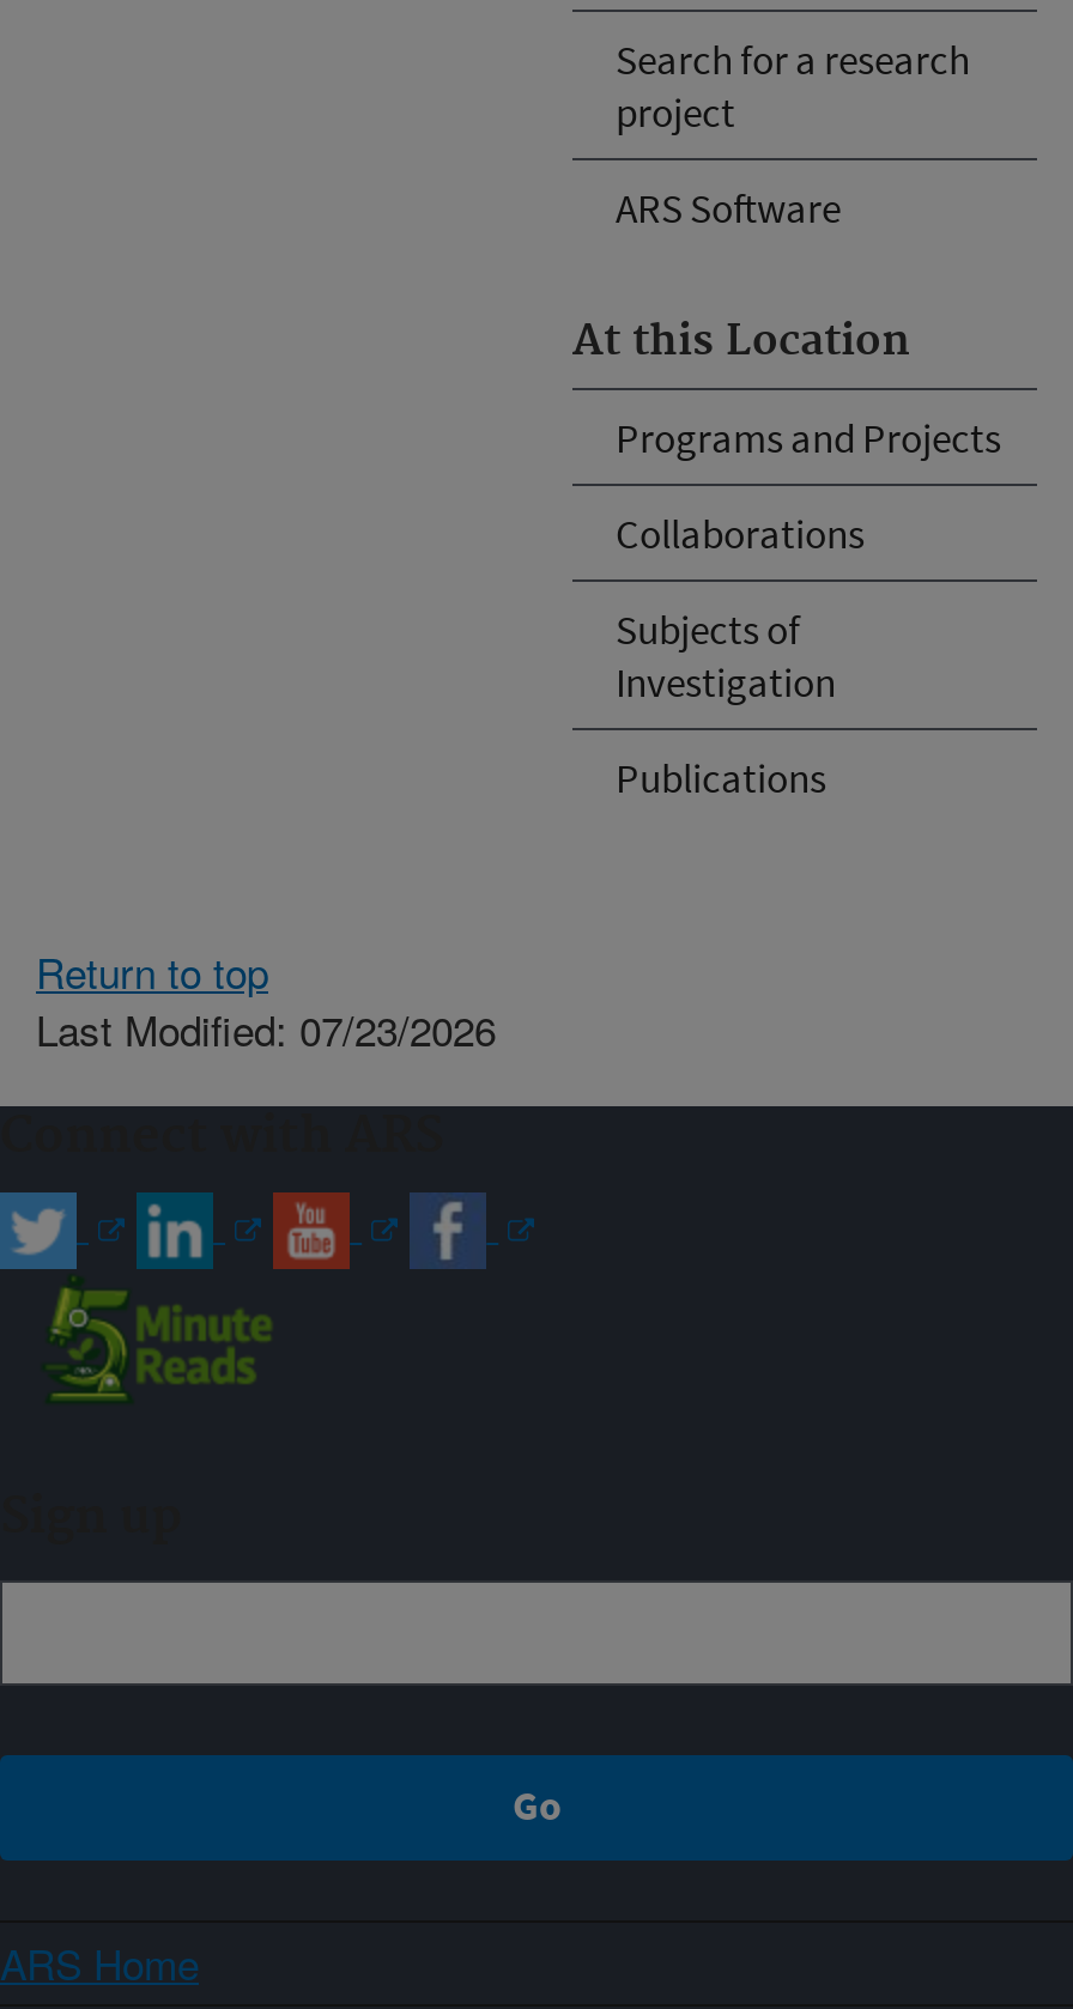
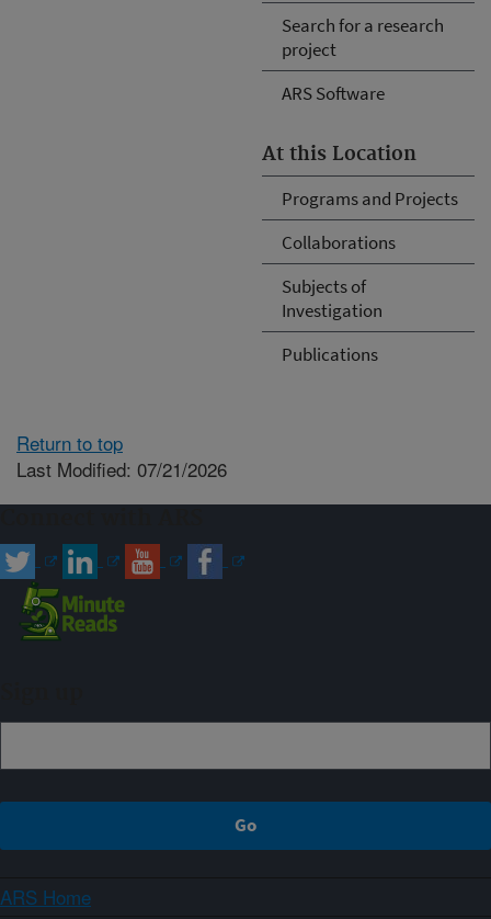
[36,999,496,1058] Last Modified: 07/23/2026 -> [16,455,227,483] Last Modified: 07/21/2026

